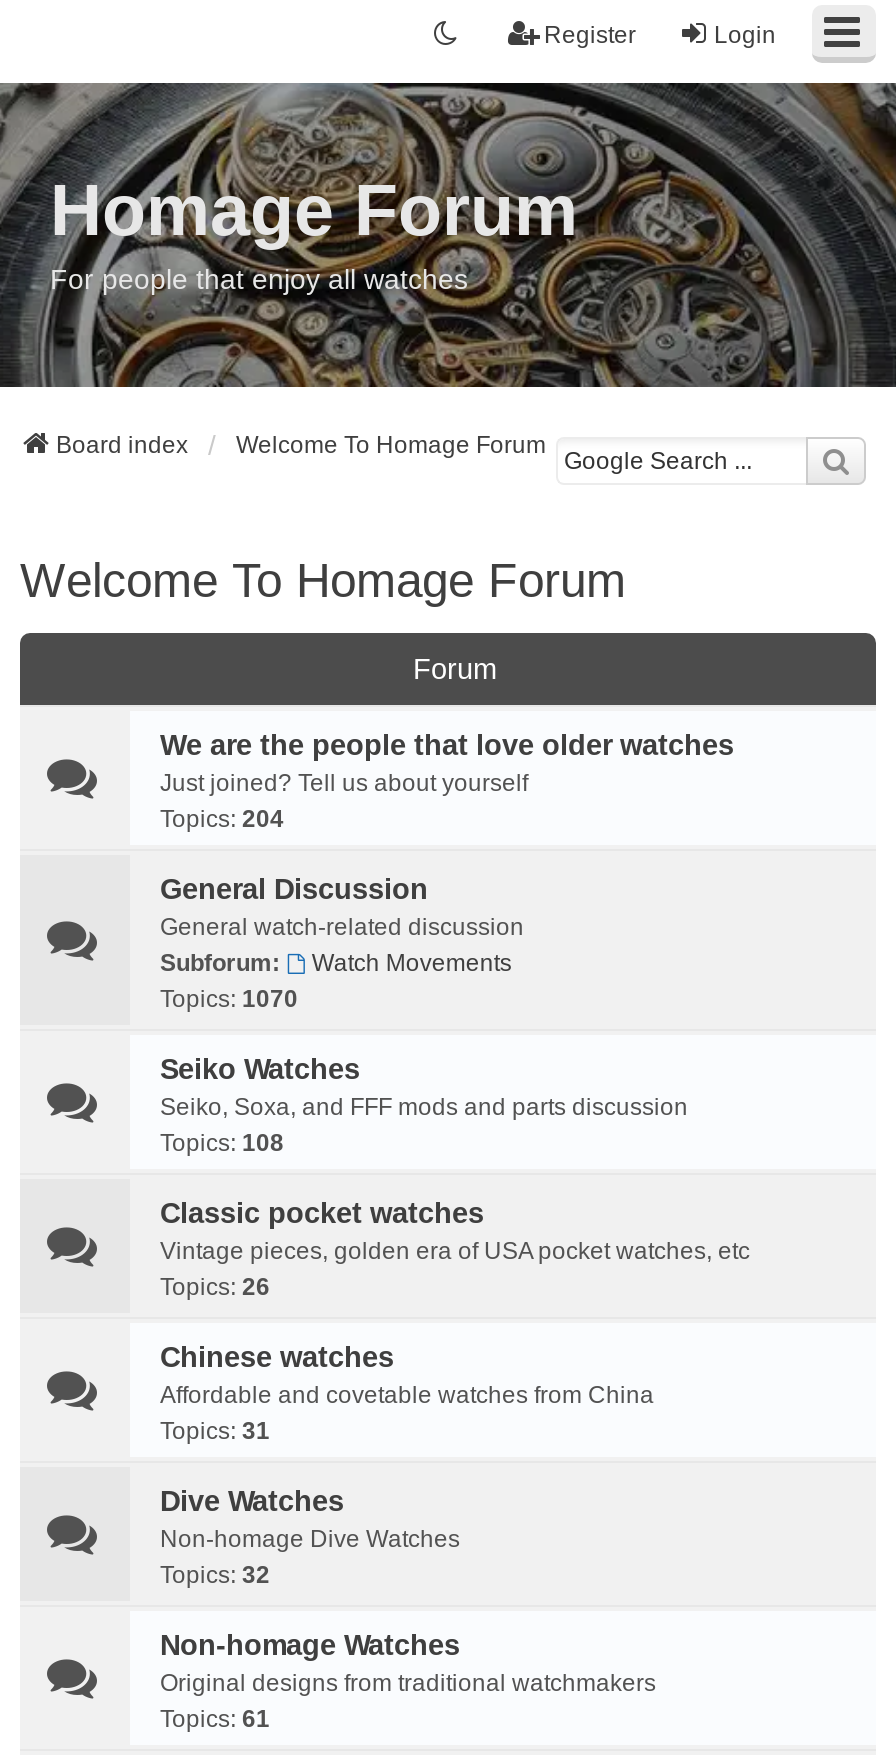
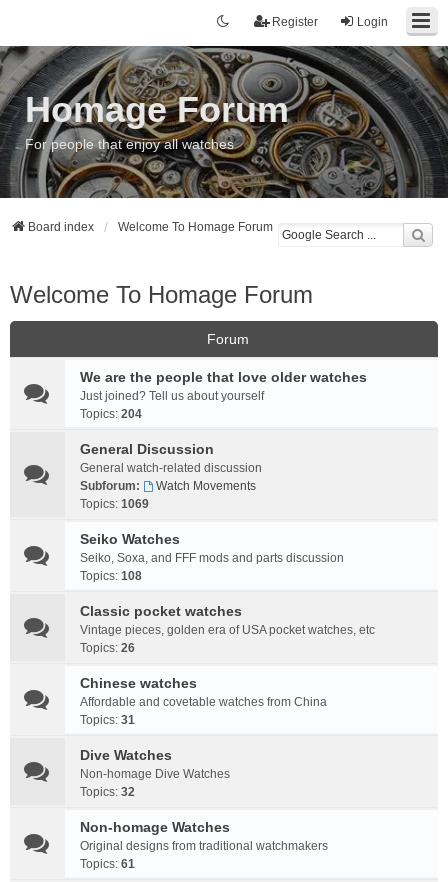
[160,985,298,1013] Topics: 1070 -> [80,497,149,511] Topics: 1069

